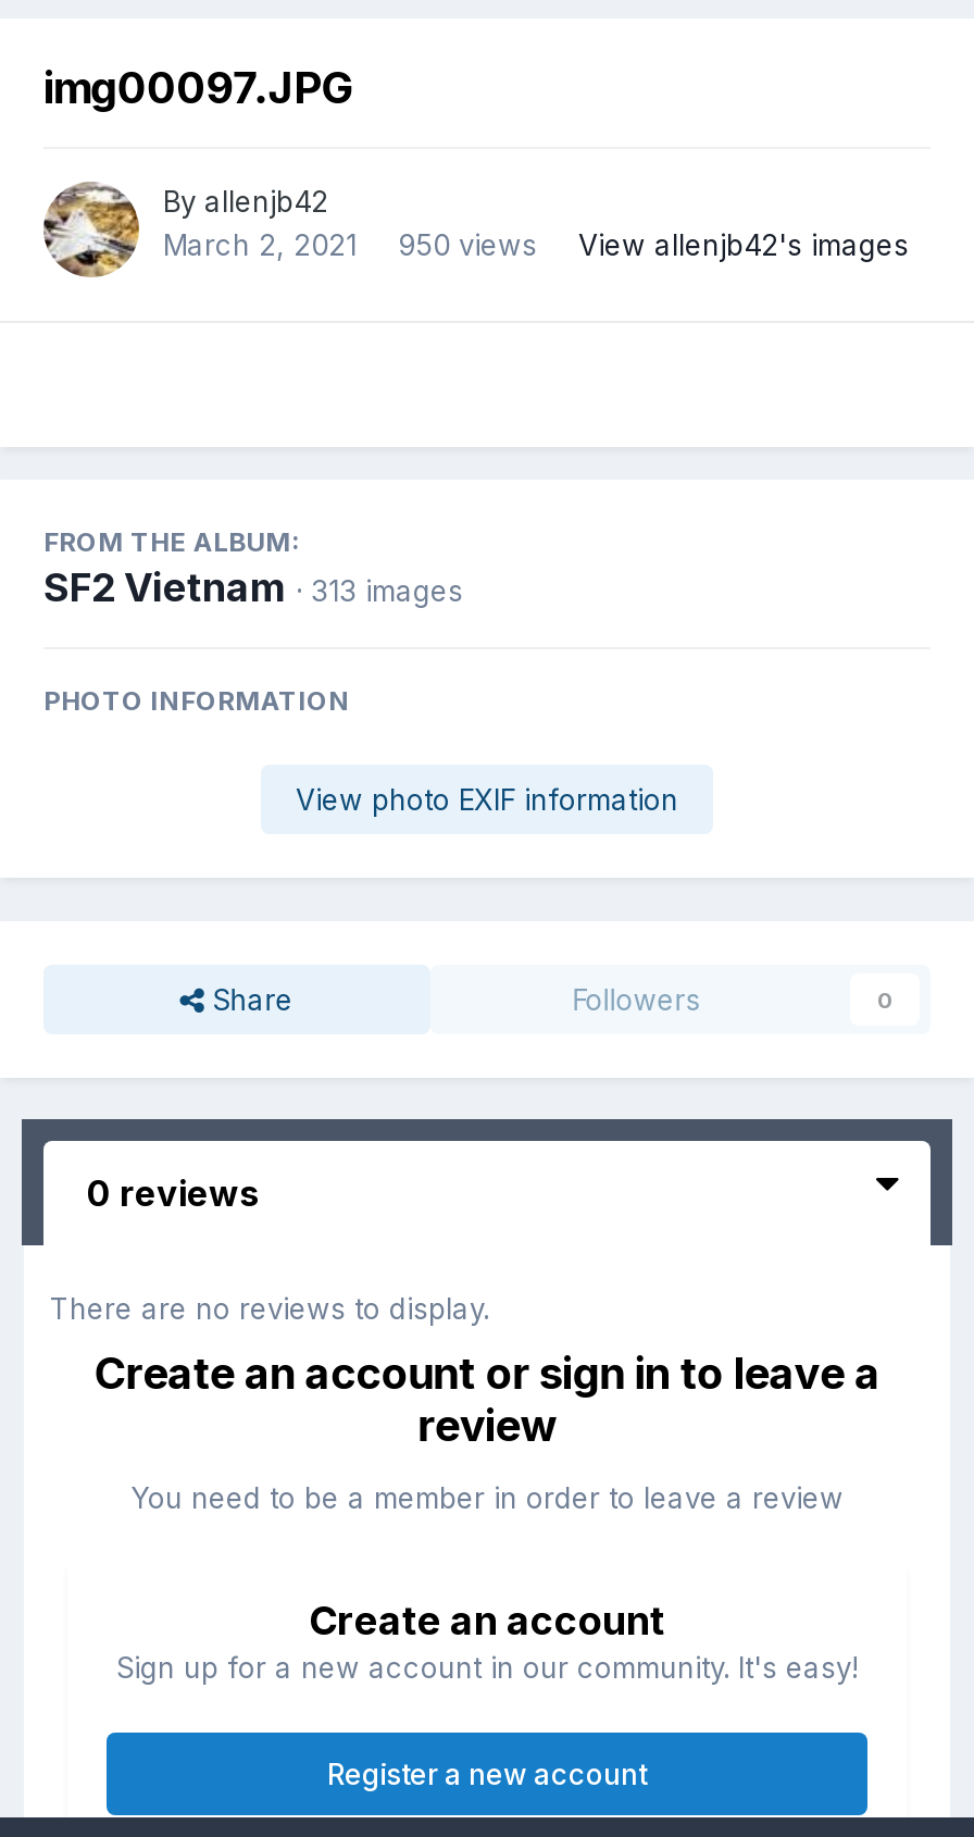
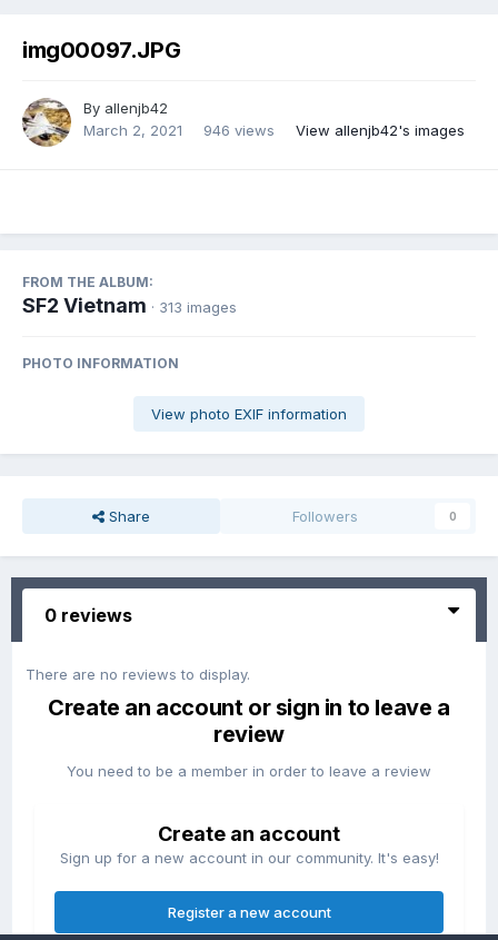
[163,228,909,263] March 2, 2021 950 views View allenjb42's images -> [83,121,465,139] March 2, 2021 946 views View allenjb42's images

